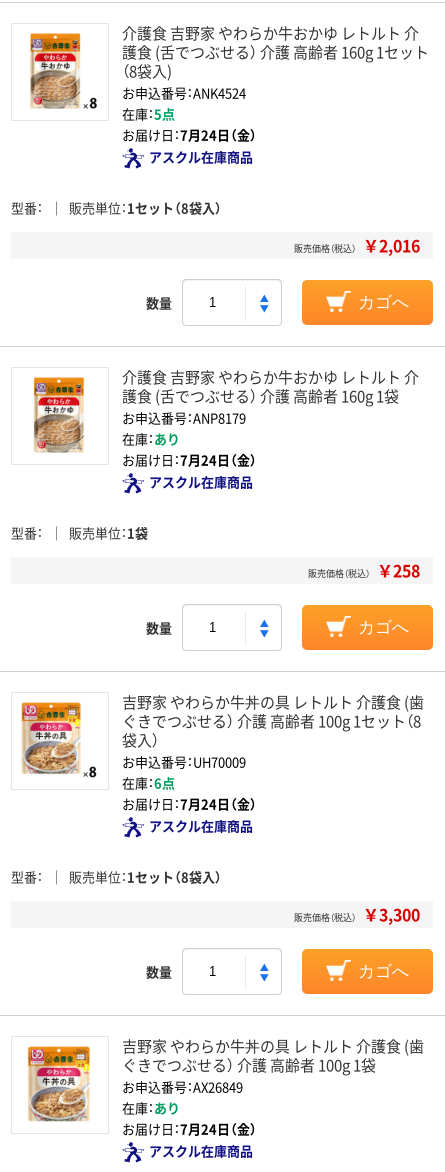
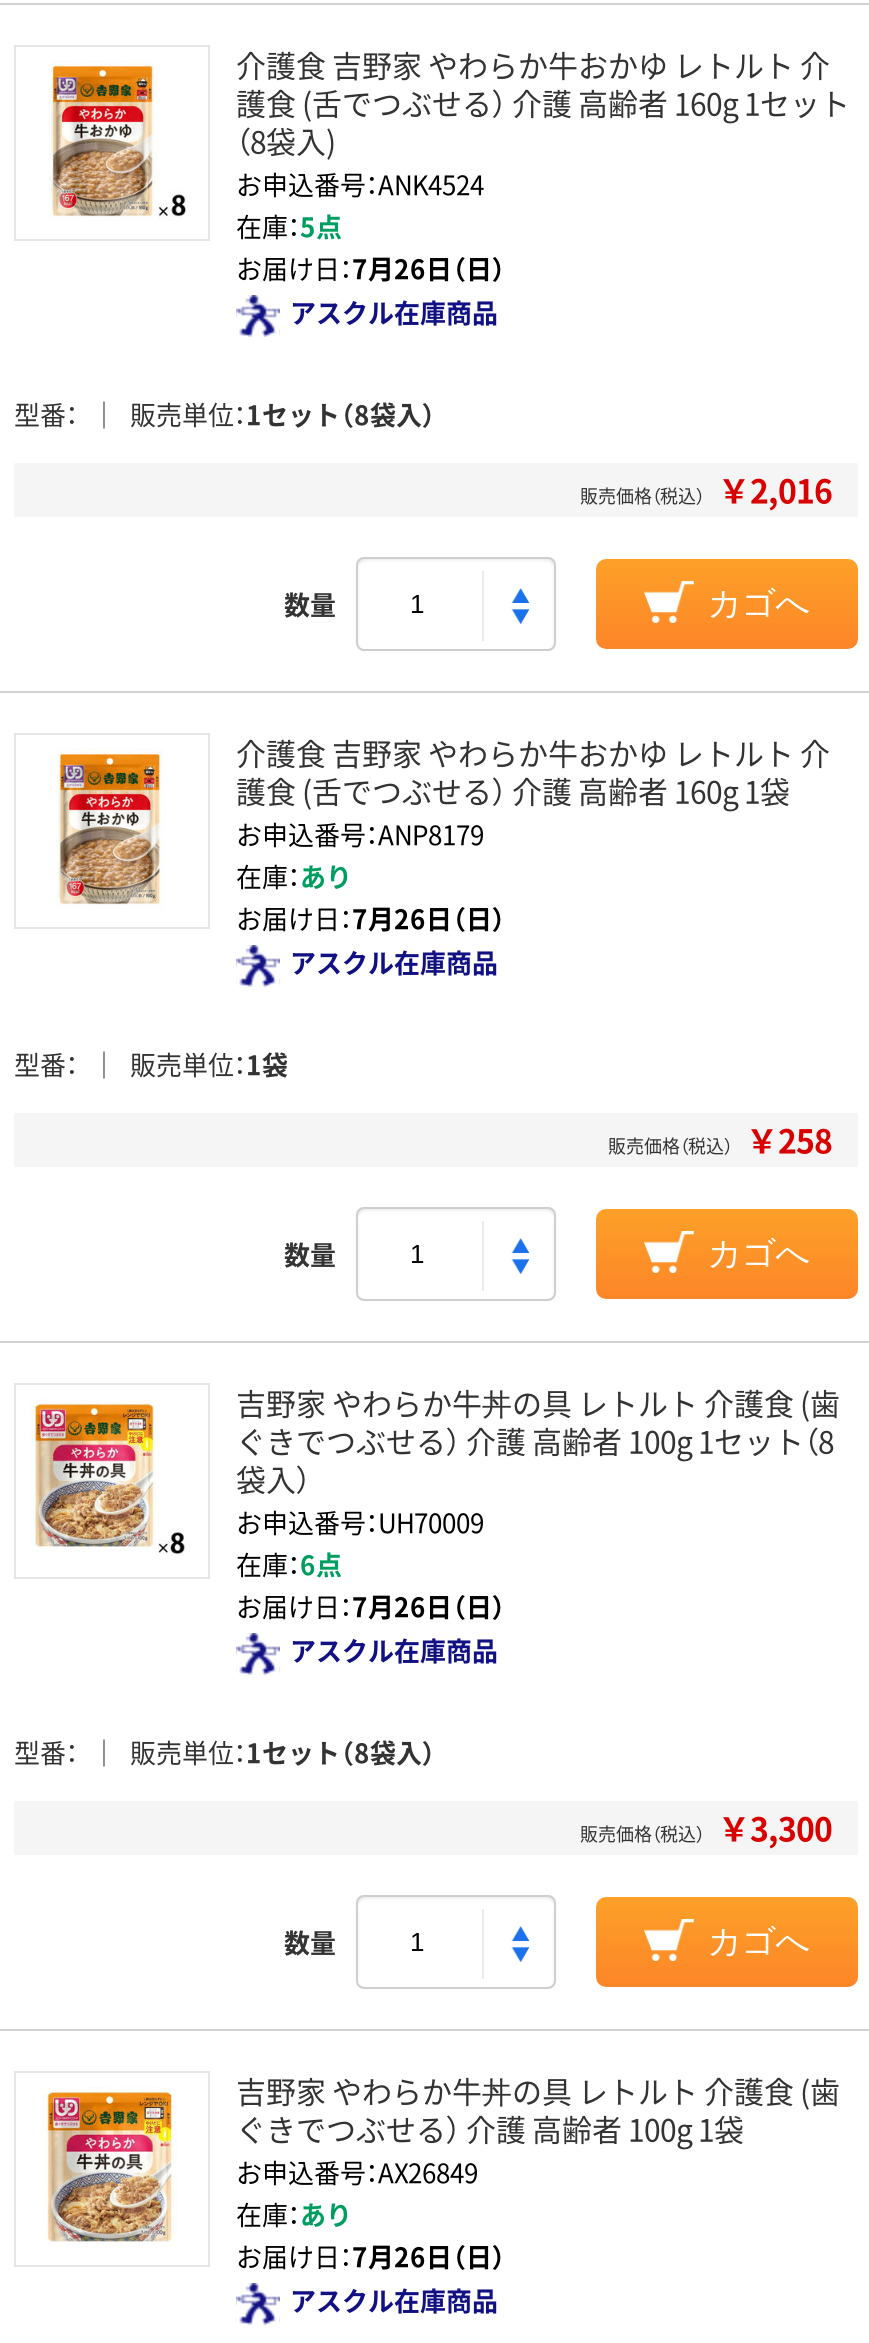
[122,125,257,144] お届け日：7月24日（金） -> [236,249,506,287] お届け日：7月26日（日）
[122,450,257,469] お届け日：7月24日（金） -> [236,899,506,937] お届け日：7月26日（日）
[122,794,257,813] お届け日：7月24日（金） -> [236,1587,506,1625] お届け日：7月26日（日）
[122,1119,257,1138] お届け日：7月24日（金） -> [236,2237,506,2275] お届け日：7月26日（日）

